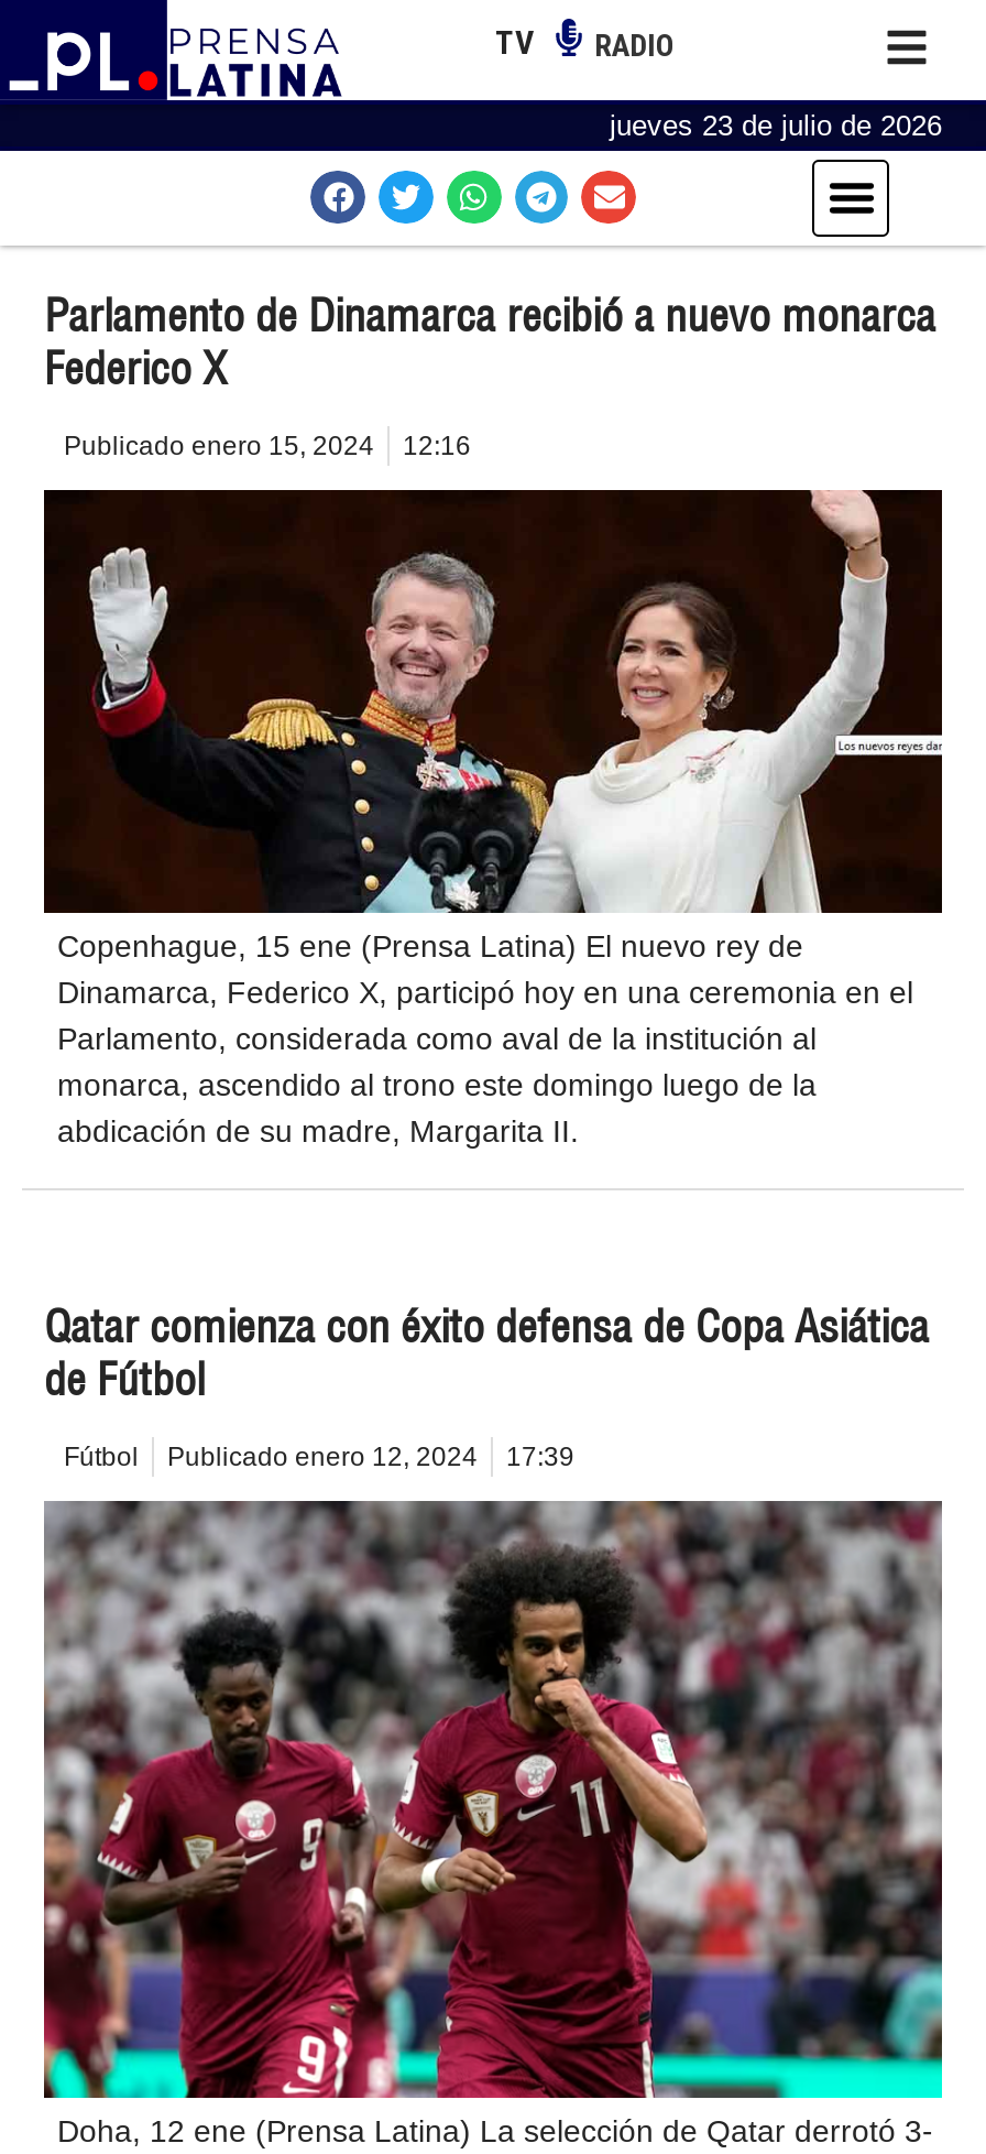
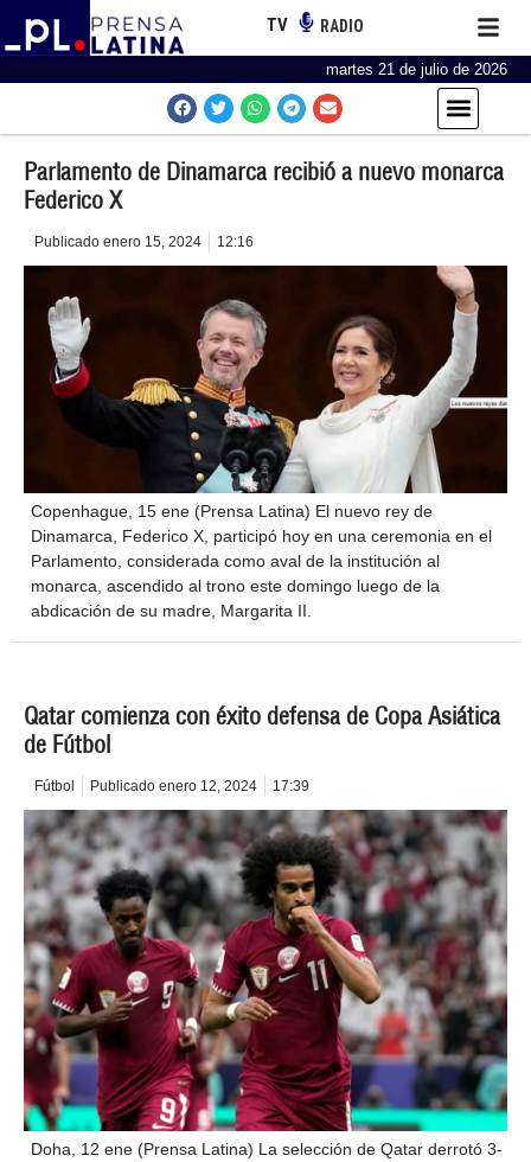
[610,108,942,141] jueves 23 de julio de 2026 -> [326,60,507,78] martes 21 de julio de 2026

